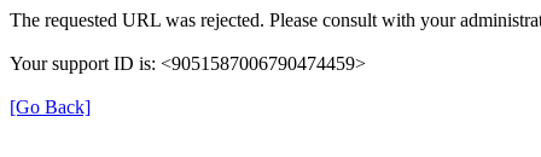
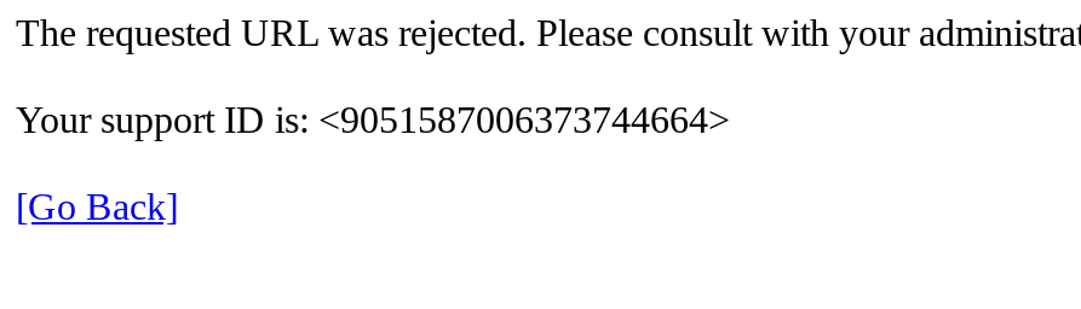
[10,53,366,74] Your support ID is: <9051587006790474459> -> [16,99,730,140] Your support ID is: <9051587006373744664>

